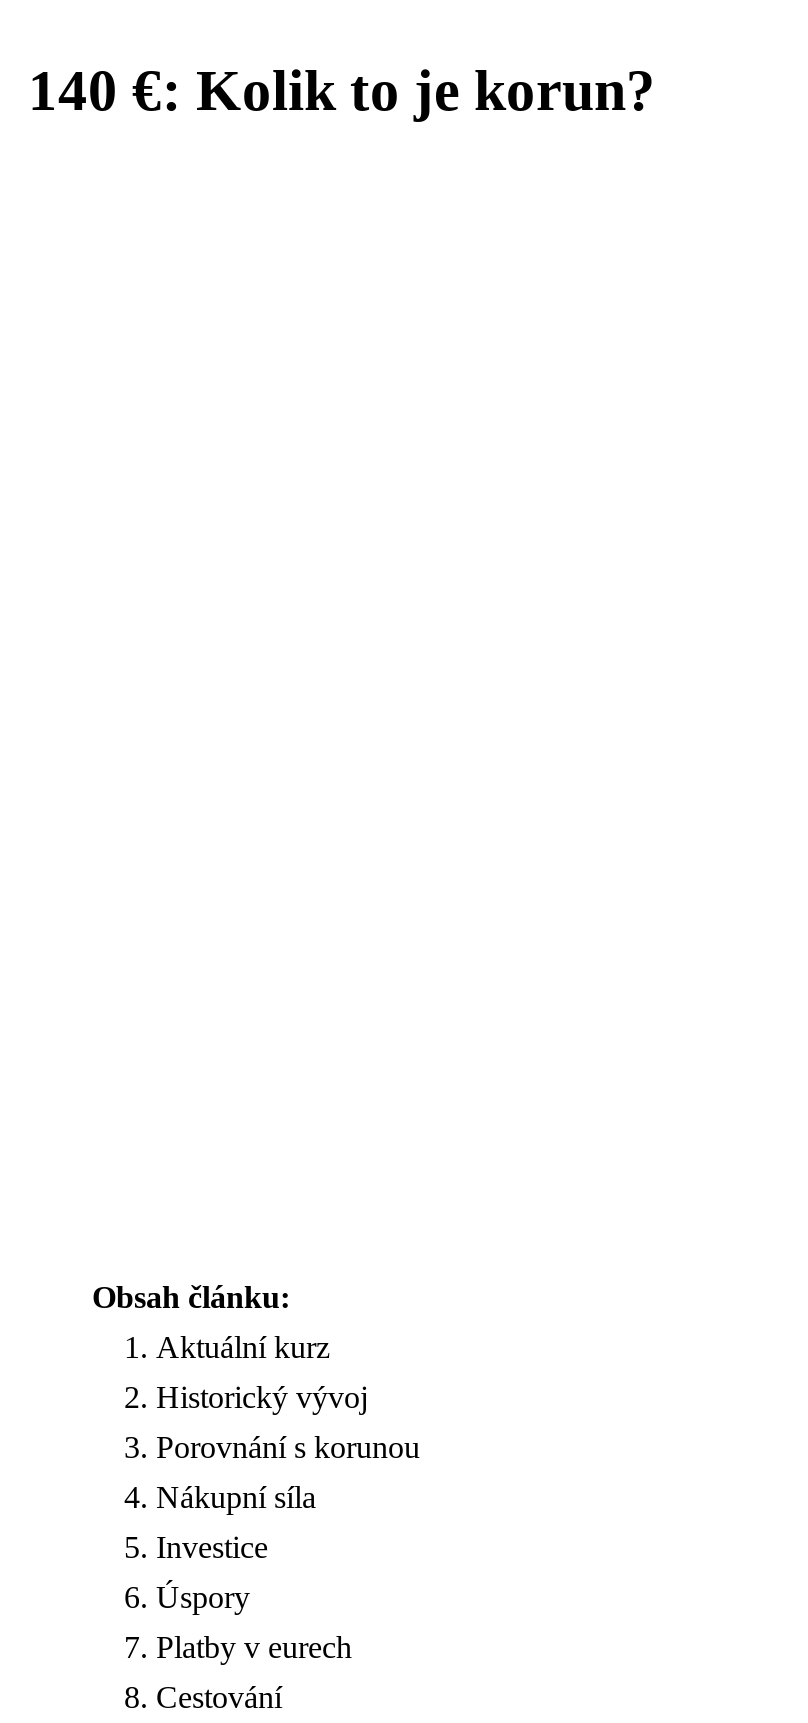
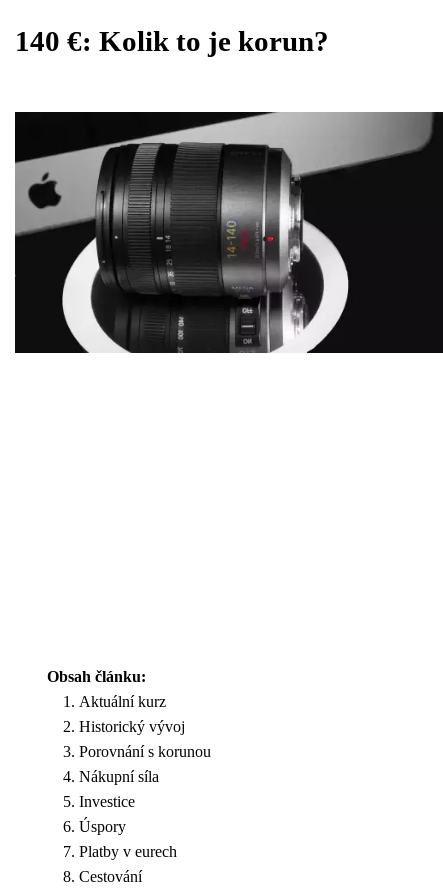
none -> [14,111,440,354] [image]

